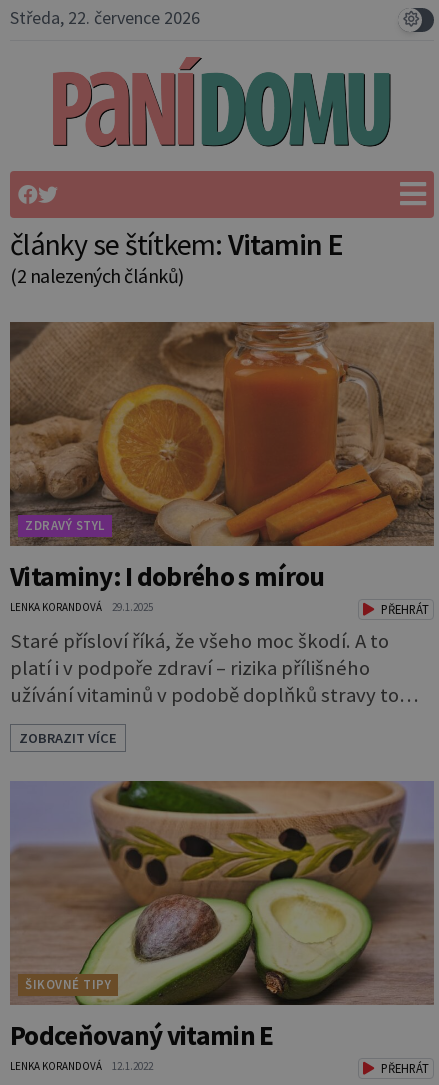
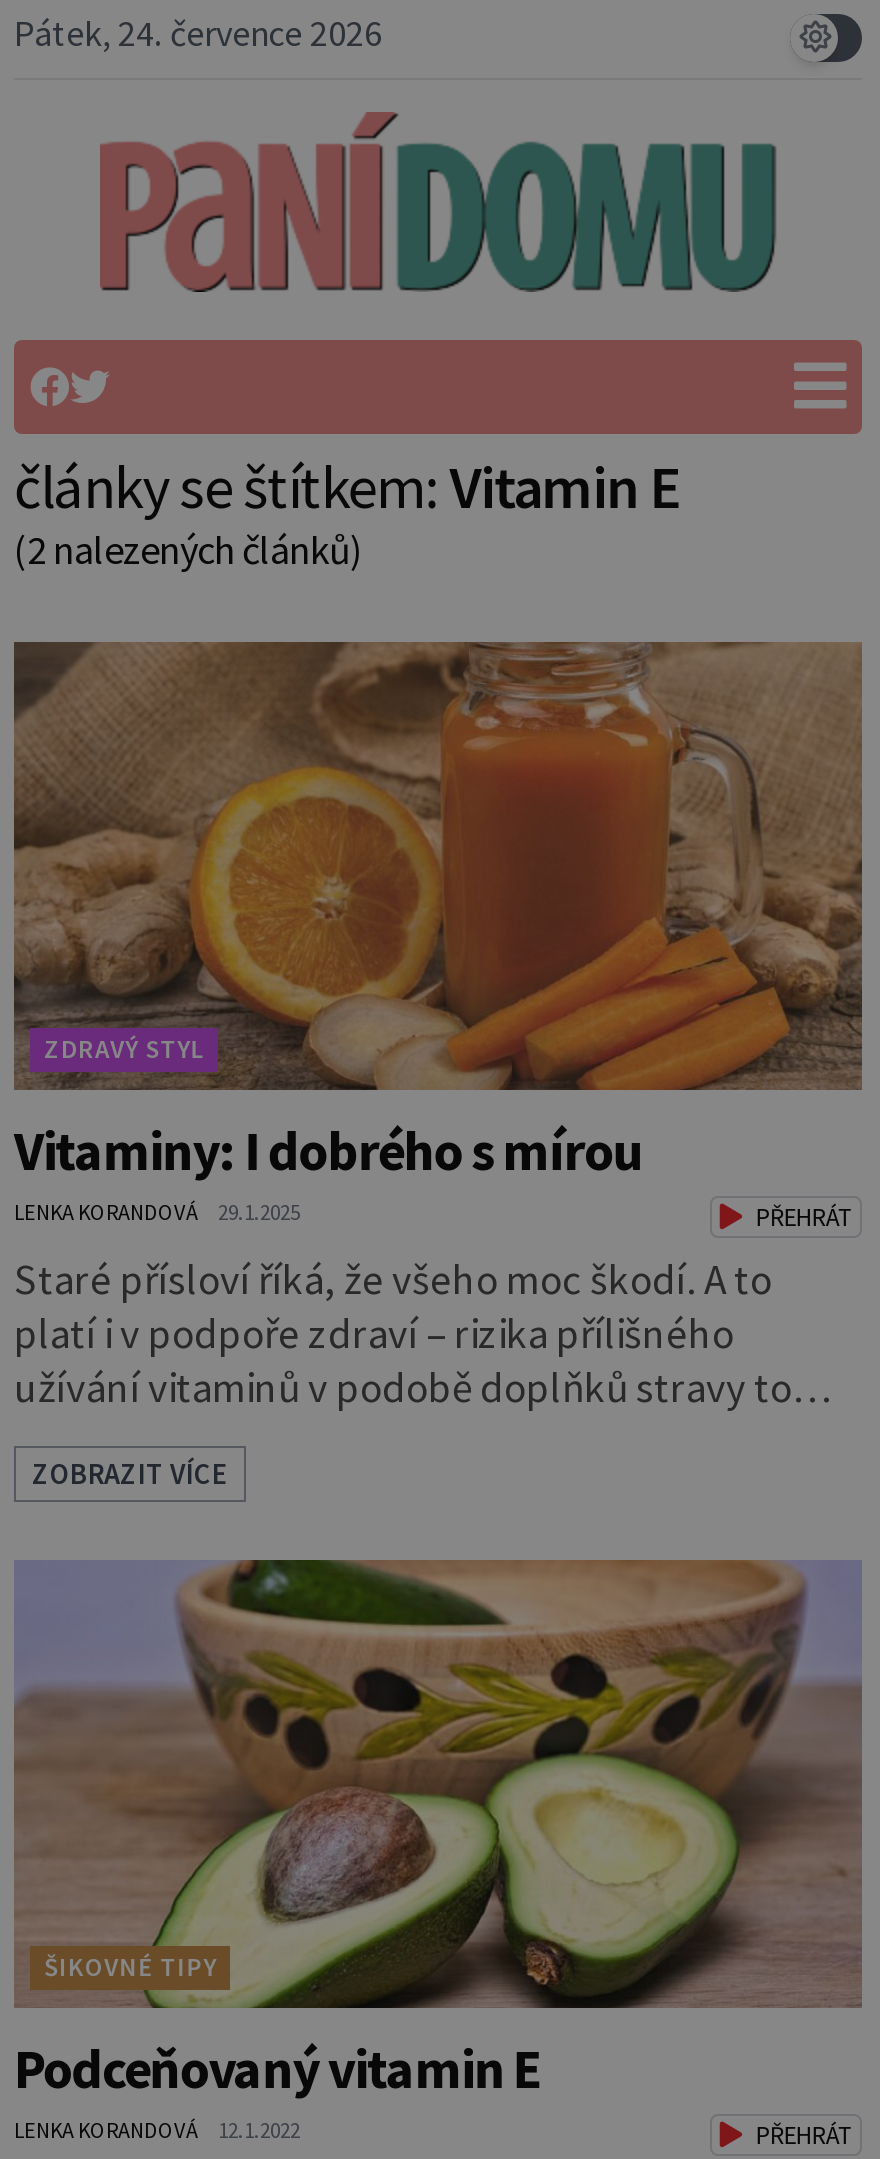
[10,6,200,29] Středa, 22. července 2026 -> [14,10,382,56] Pátek, 24. července 2026

